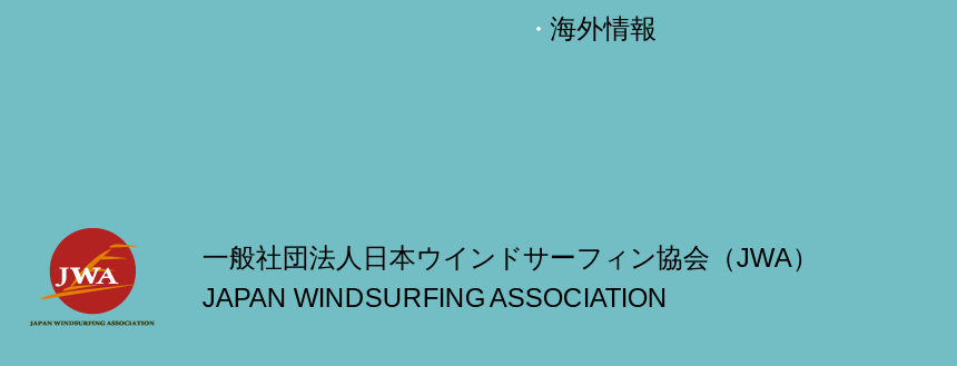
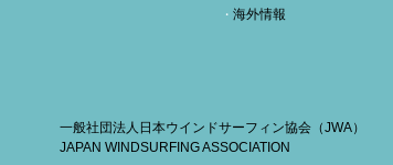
[28,226,155,328] [image] -> none

